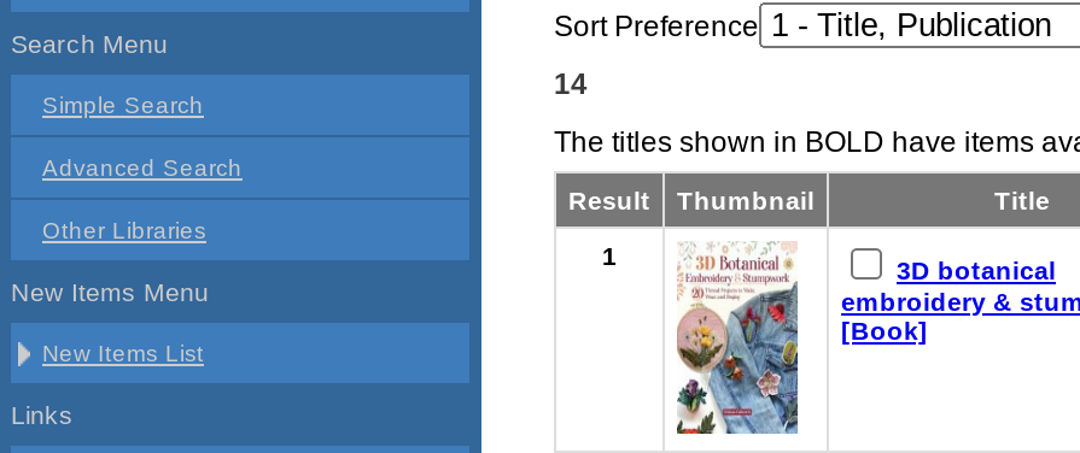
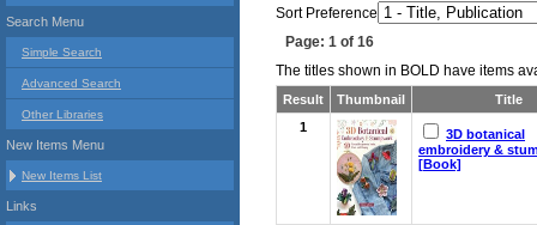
[554,67,588,101] 14 -> [285,34,374,50] Page: 1 of 16

